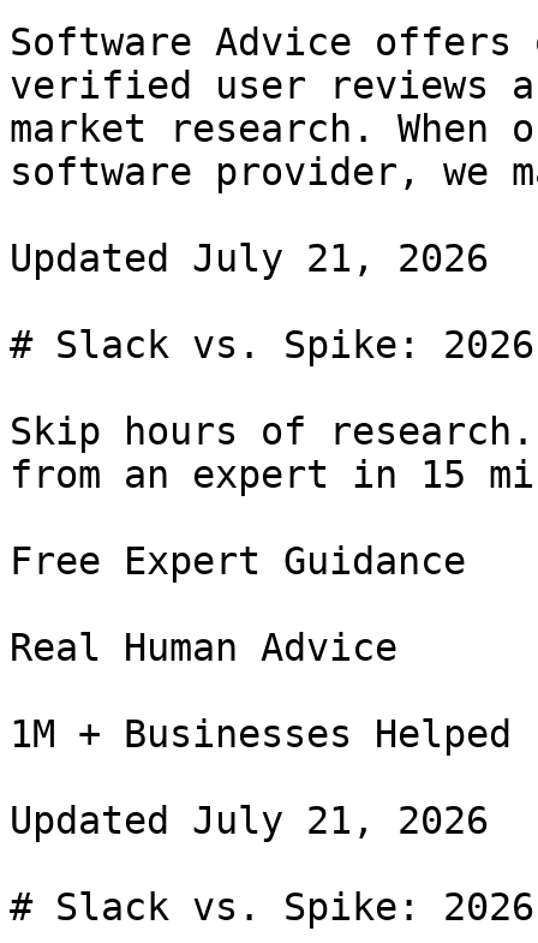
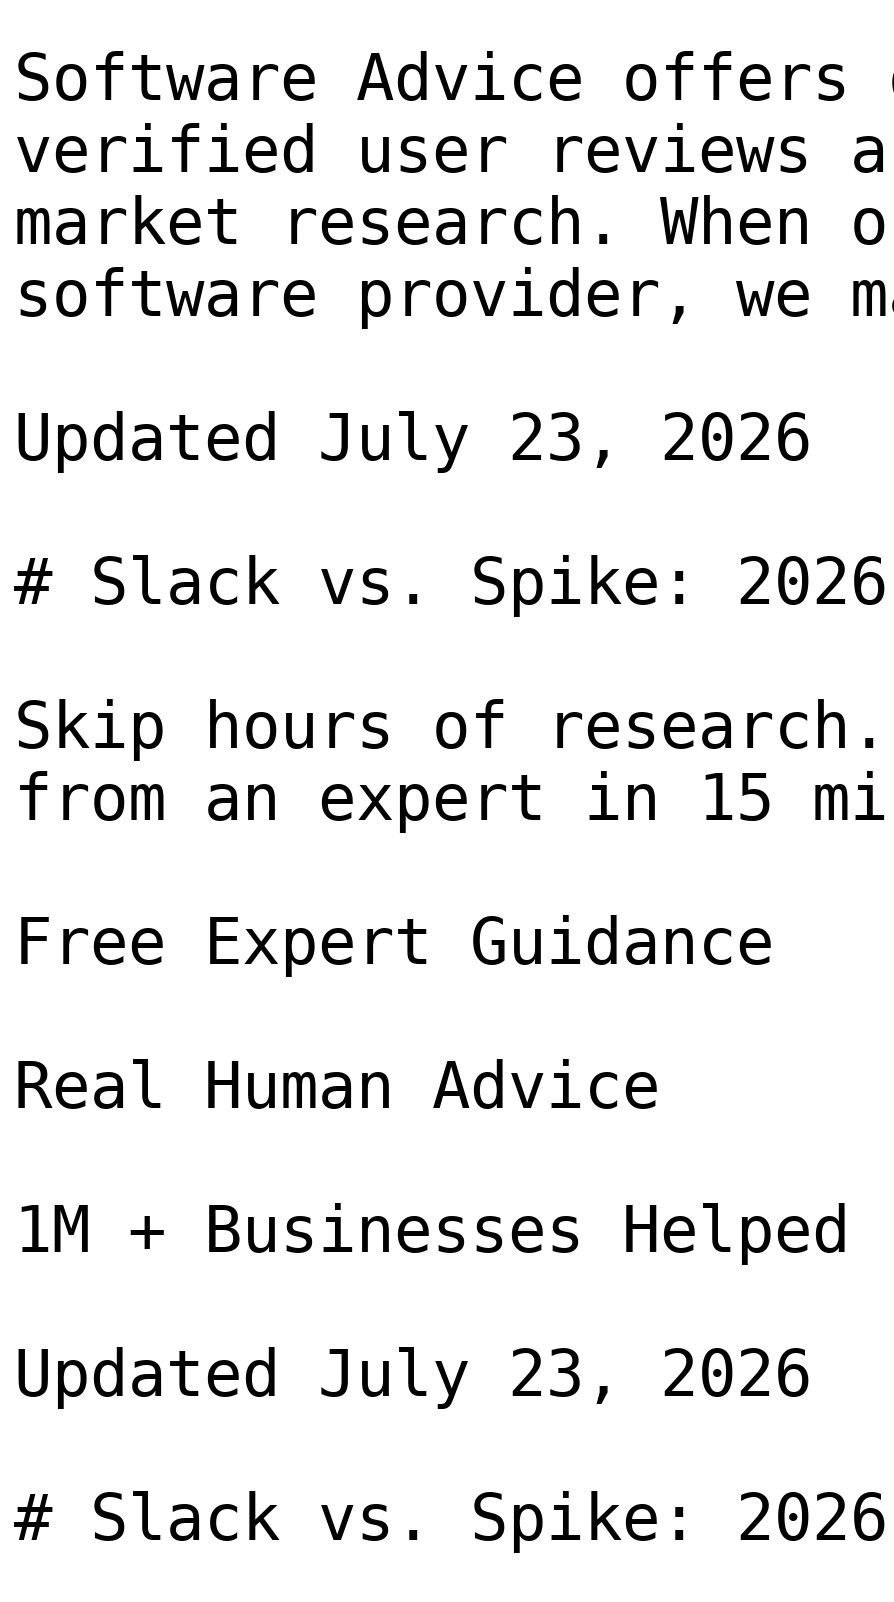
[10,237,489,280] Updated July 21, 2026 -> [14,402,812,474] Updated July 23, 2026
[10,799,489,842] Updated July 21, 2026 -> [14,1338,812,1410] Updated July 23, 2026

